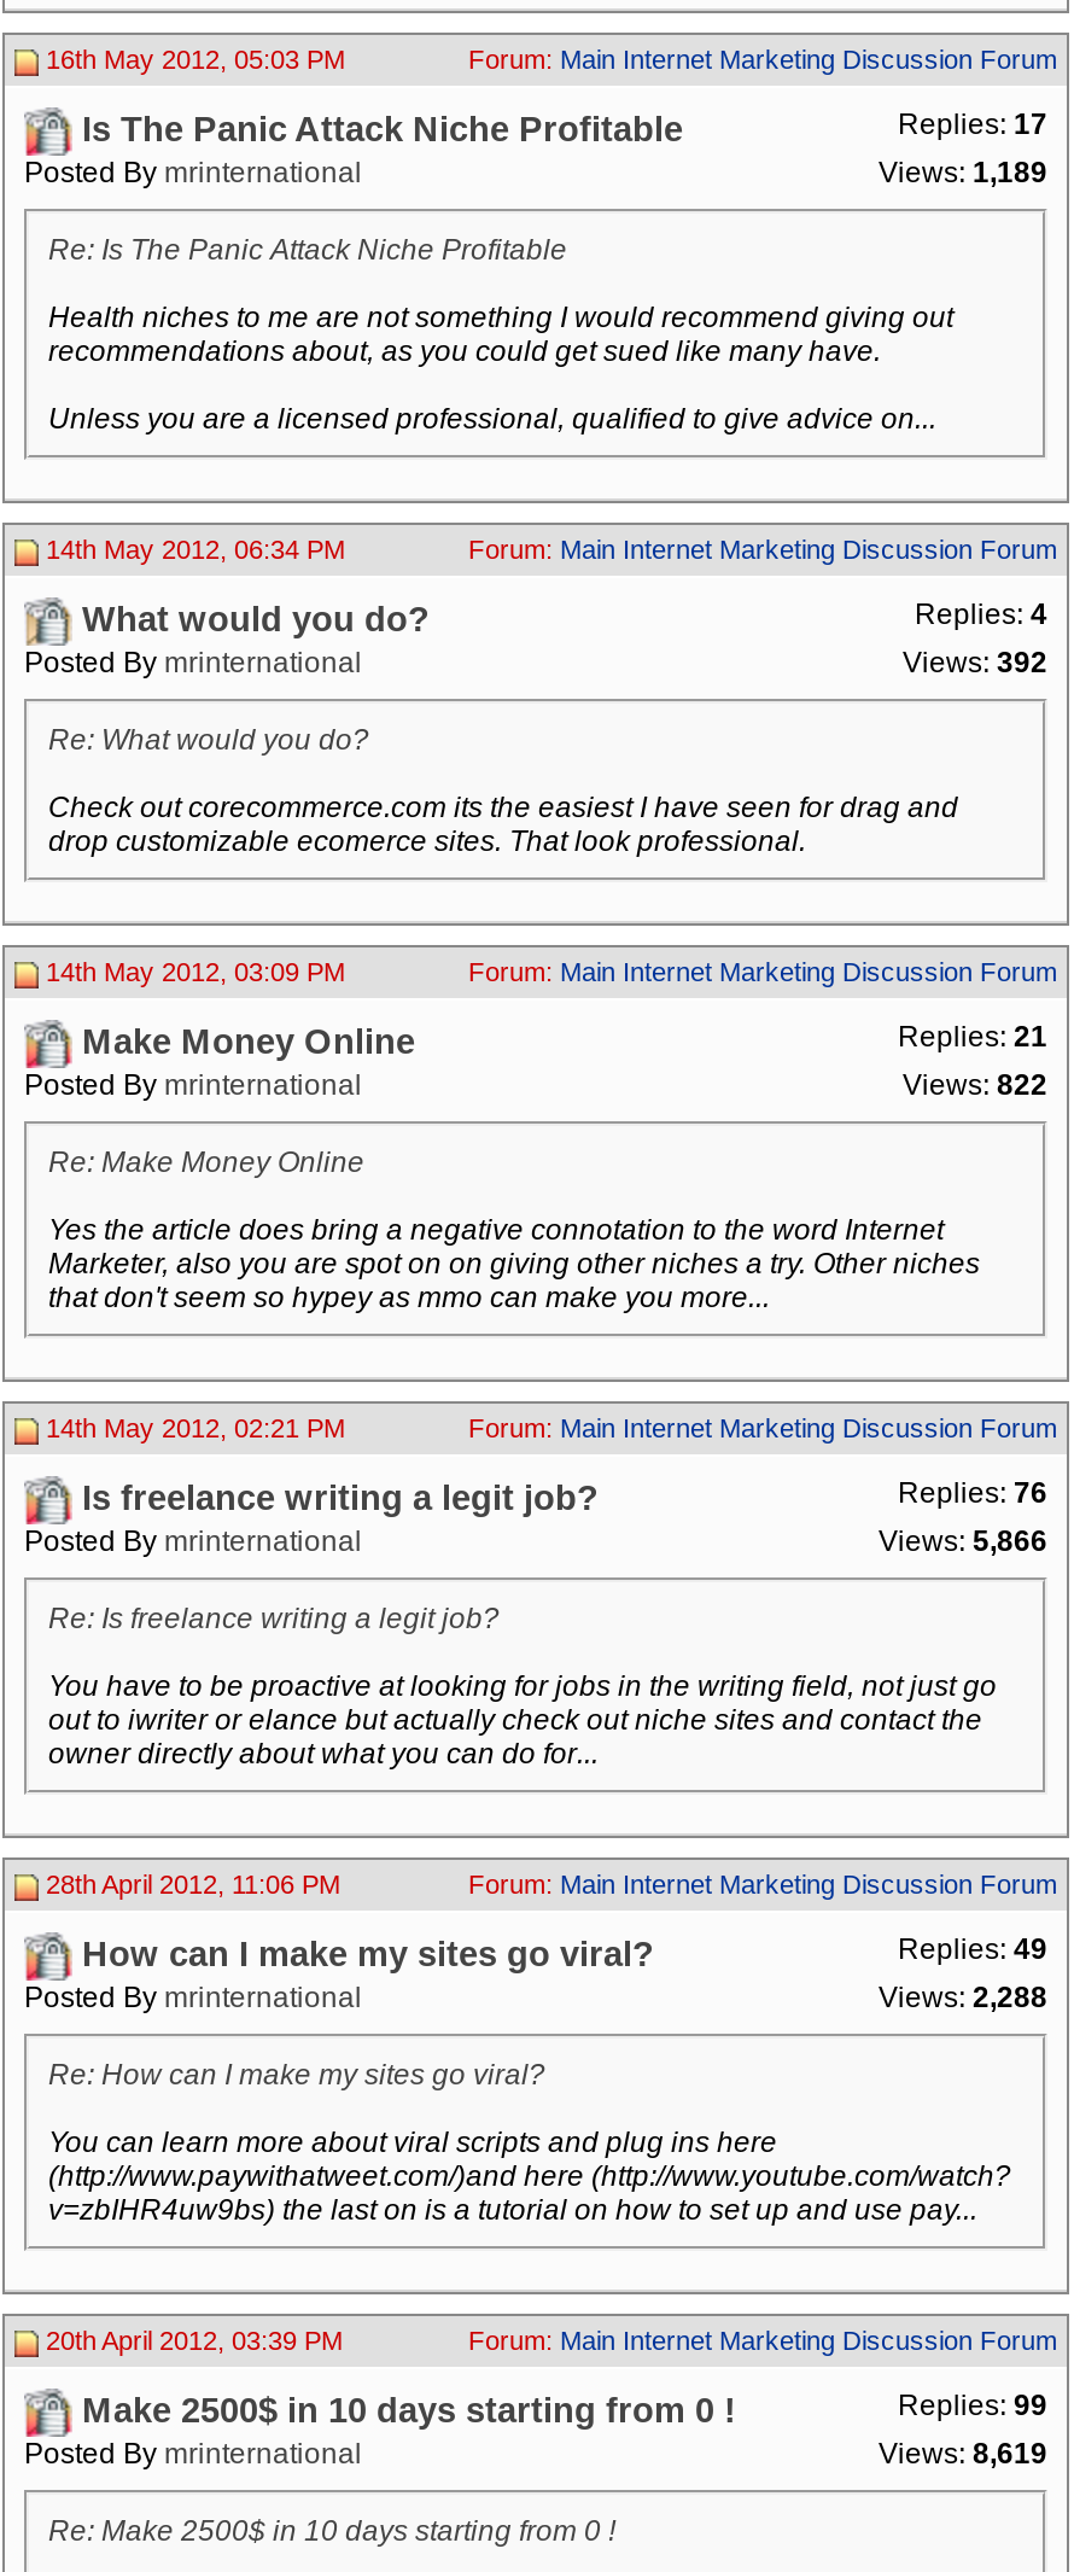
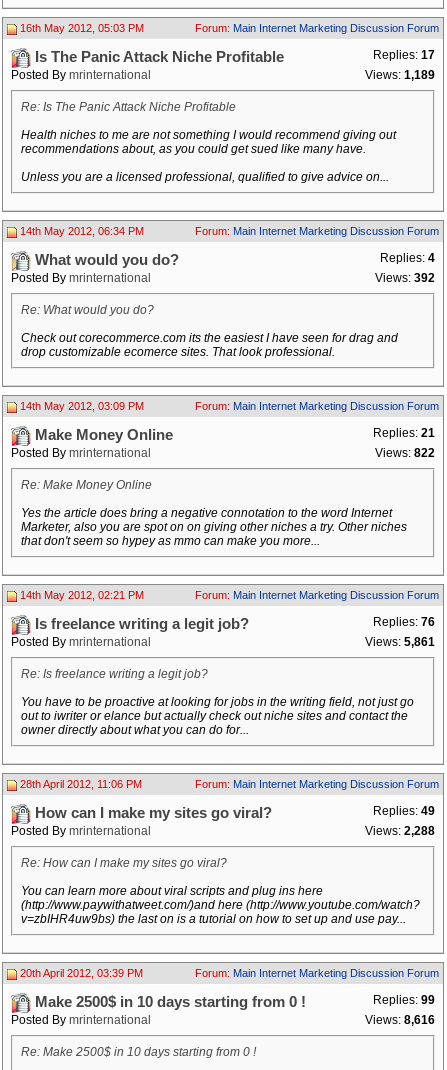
[879,1524,1047,1558] Views: 5,866 -> [365,635,435,649] Views: 5,861
[879,2437,1047,2471] Views: 8,619 -> [365,1013,435,1027] Views: 8,616

